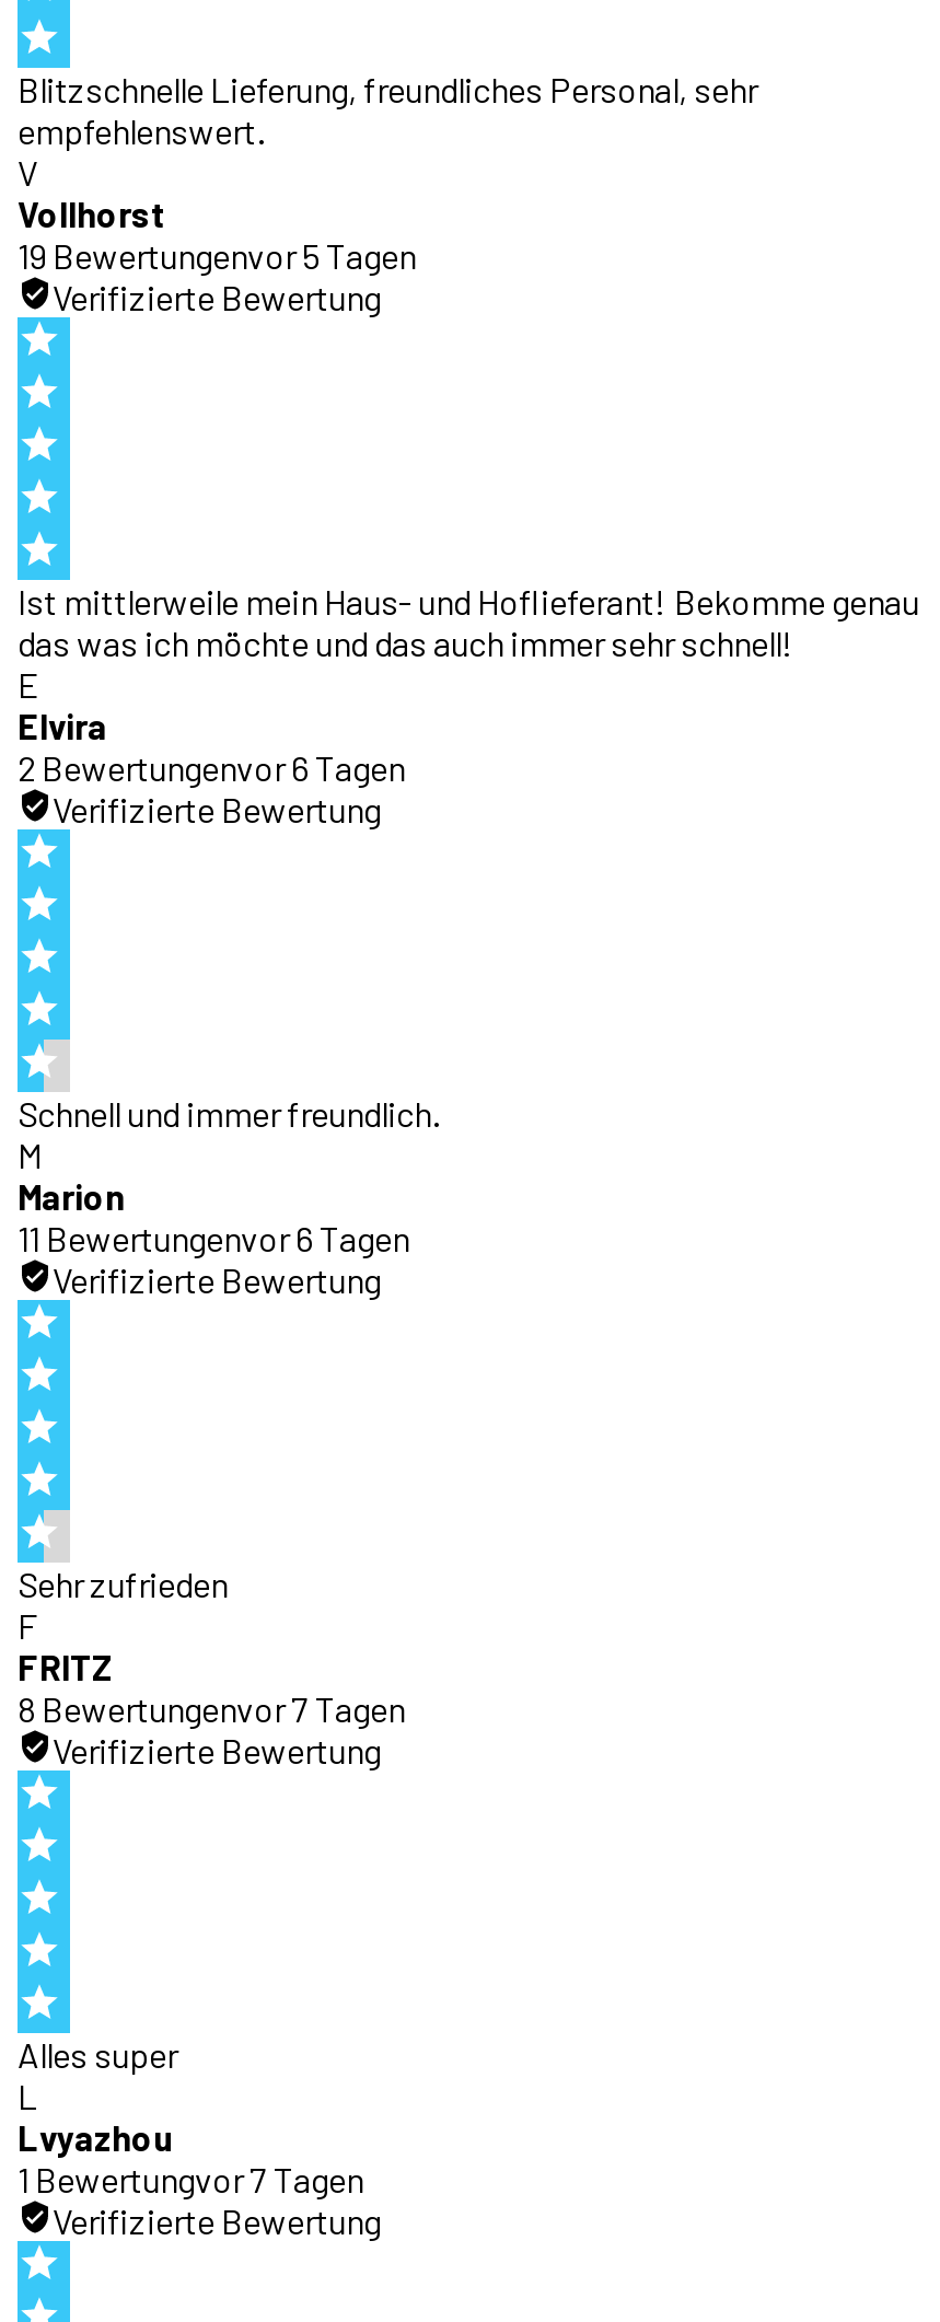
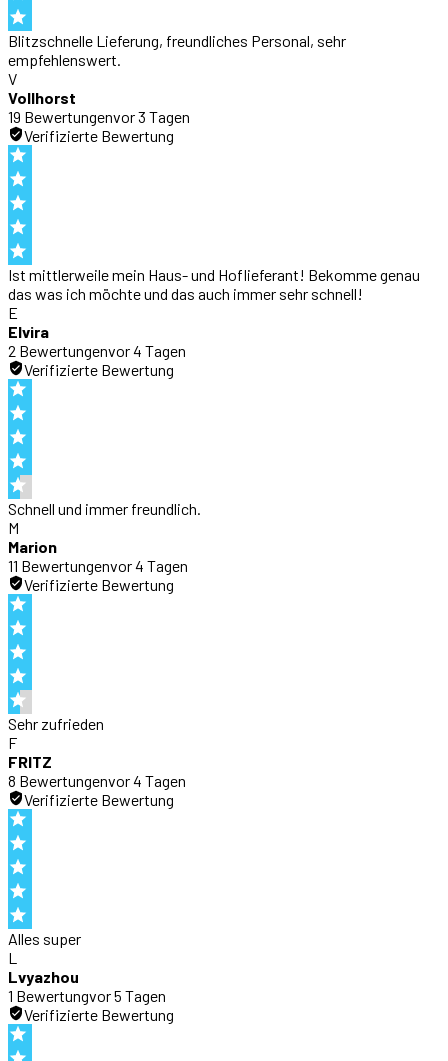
[18,234,416,275] 19 Bewertungenvor 5 Tagen -> [8,107,190,126] 19 Bewertungenvor 3 Tagen
[18,746,405,787] 2 Bewertungenvor 6 Tagen -> [8,341,186,360] 2 Bewertungenvor 4 Tagen
[18,1216,409,1258] 11 Bewertungenvor 6 Tagen -> [8,556,188,575] 11 Bewertungenvor 4 Tagen
[18,1687,405,1728] 8 Bewertungenvor 7 Tagen -> [8,771,186,790] 8 Bewertungenvor 4 Tagen
[18,2157,363,2199] 1 Bewertungvor 7 Tagen -> [8,986,166,1005] 1 Bewertungvor 5 Tagen

